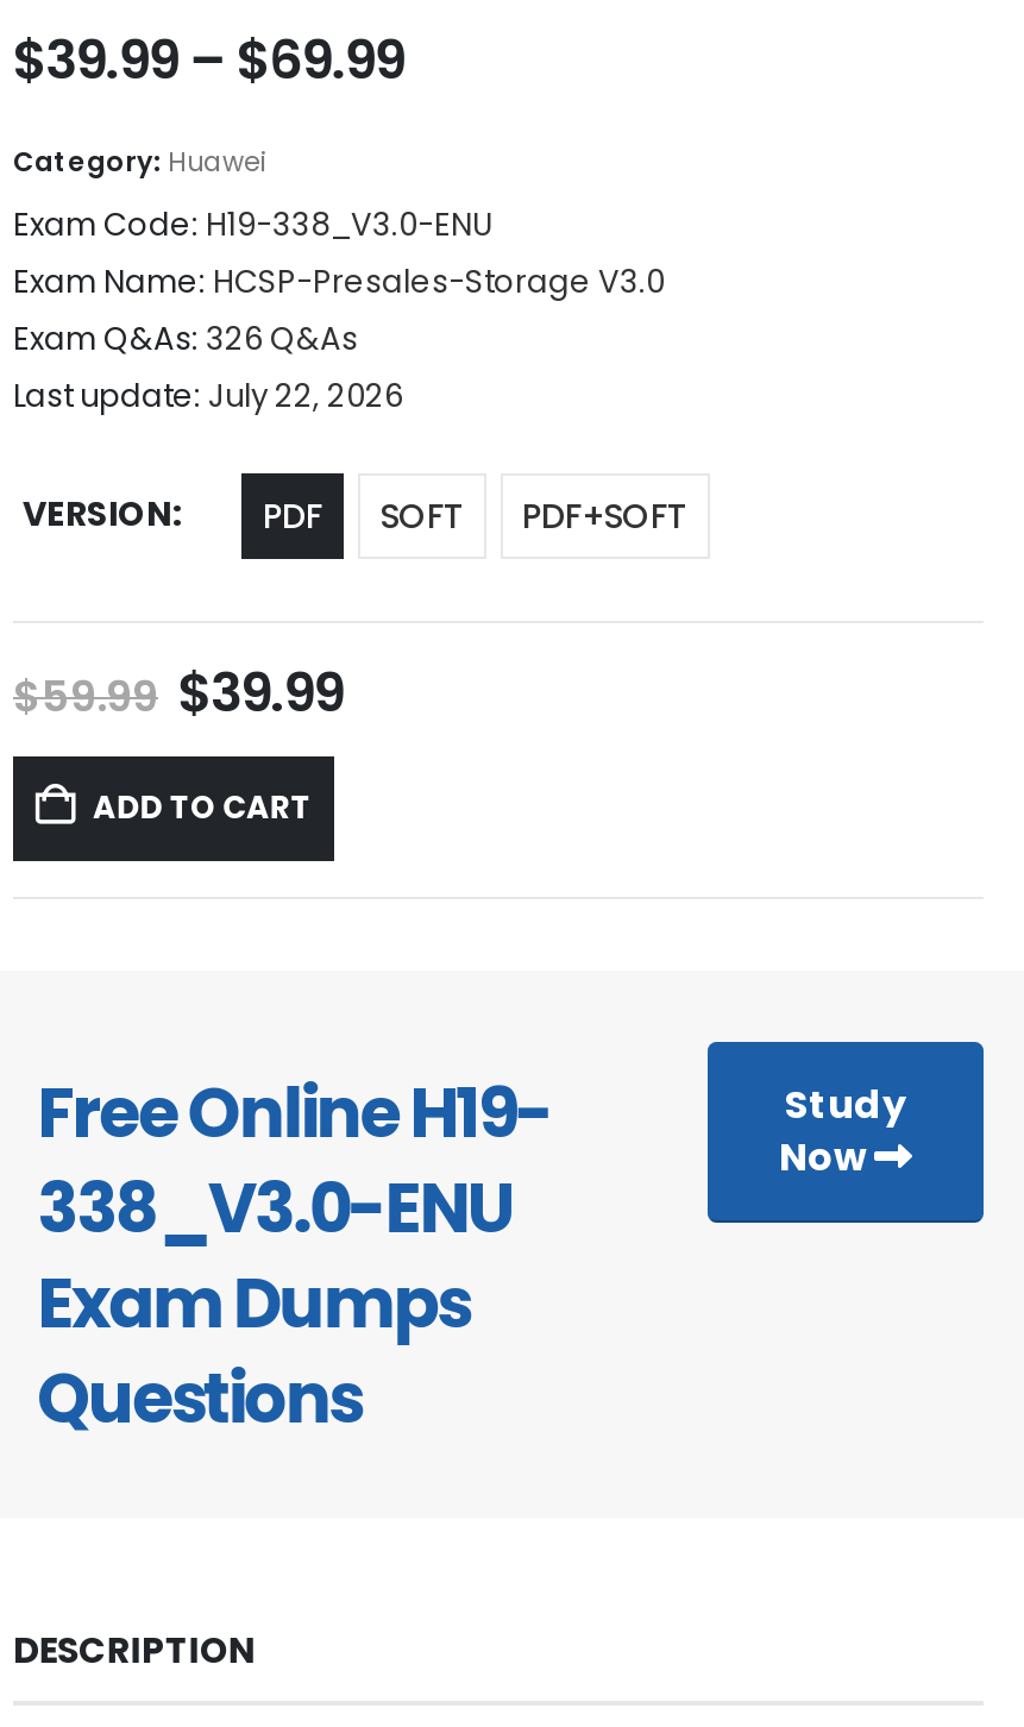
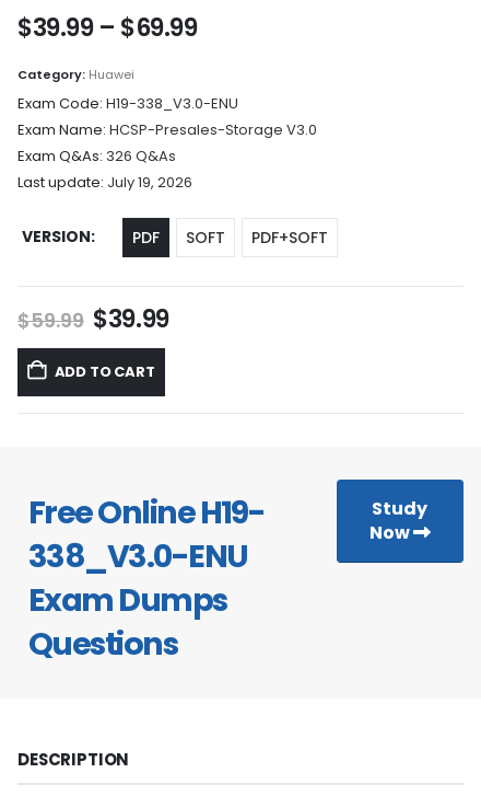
[13,374,403,419] Last update: July 22, 2026 -> [17,172,192,193] Last update: July 19, 2026

